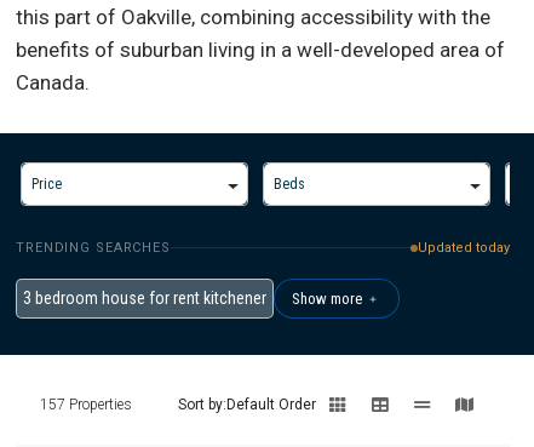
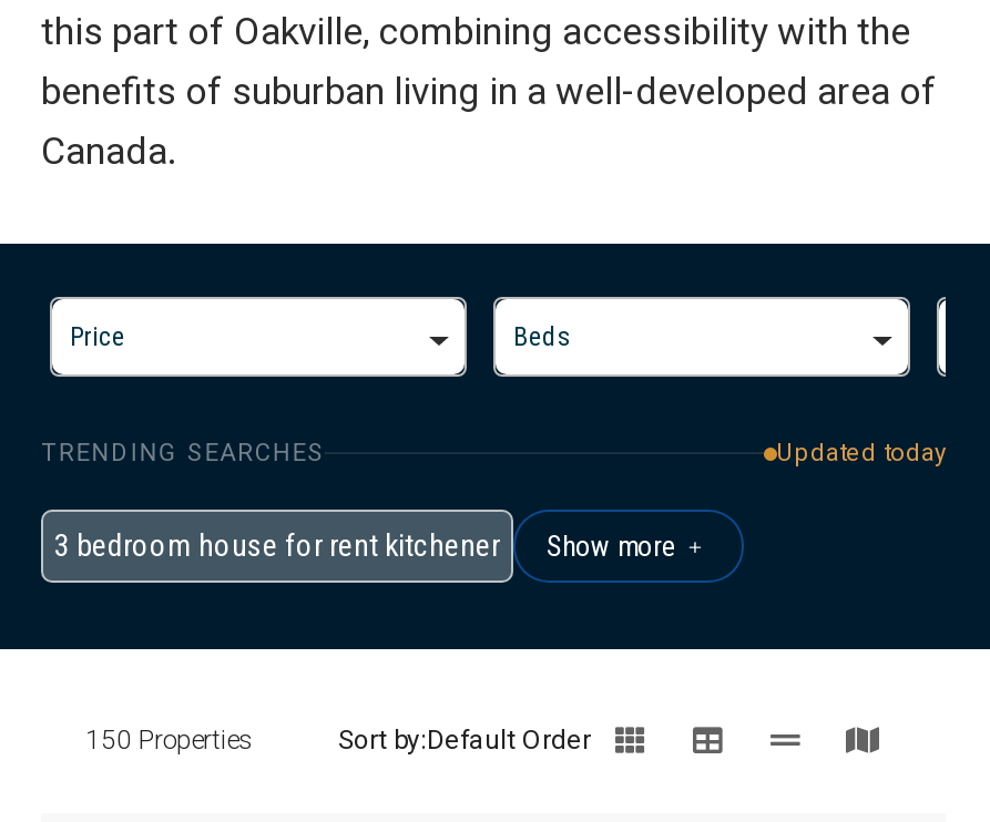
[40,396,132,413] 157 Properties -> [85,725,254,756] 150 Properties

